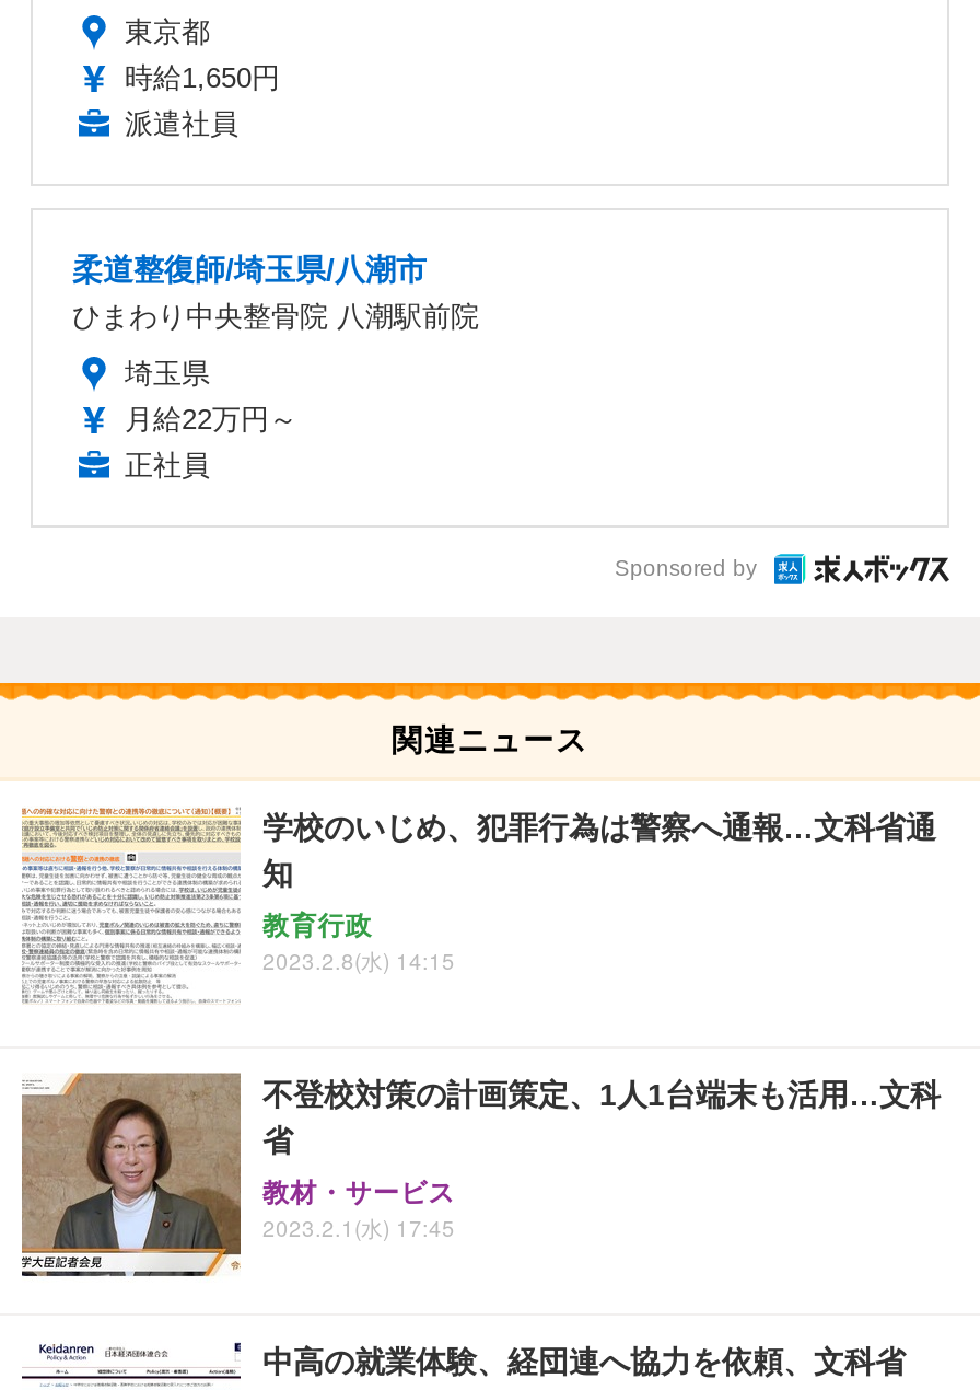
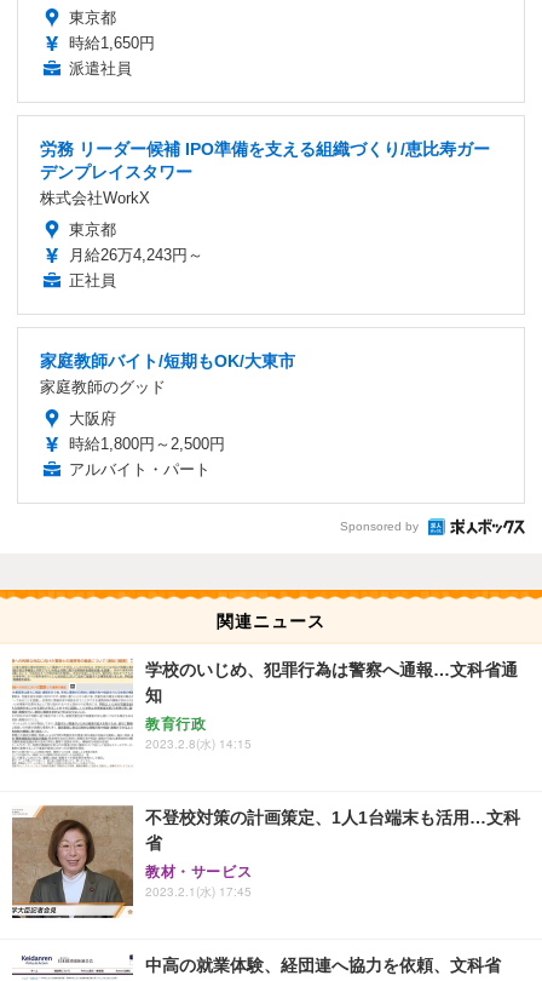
[72,251,479,332] 柔道整復師/埼玉県/八潮市 | ひまわり中央整骨院 八潮駅前院 -> [40,139,490,207] 労務 リーダー候補 IPO準備を支える組織づくり/恵比寿ガー | デンプレイスタワー | 株式会社WorkX
[125,356,297,435] 埼玉県 | 月給22万円～ -> [69,220,203,264] 東京都 | 月給26万4,243円～
none -> [40,351,295,478] 家庭教師バイト/短期もOK/大東市 | 家庭教師のグッド | 大阪府 | 時給1,800円～2,500円 | アルバイト・パート

